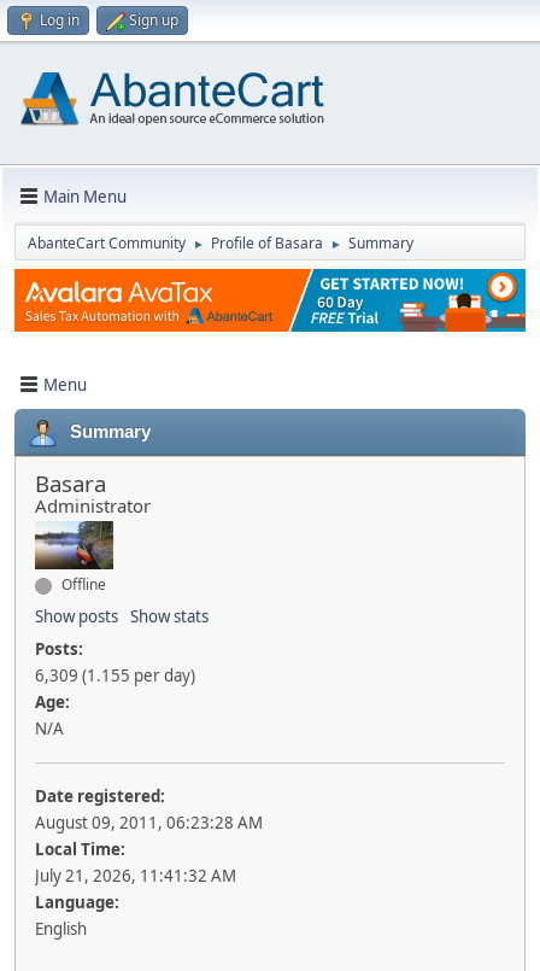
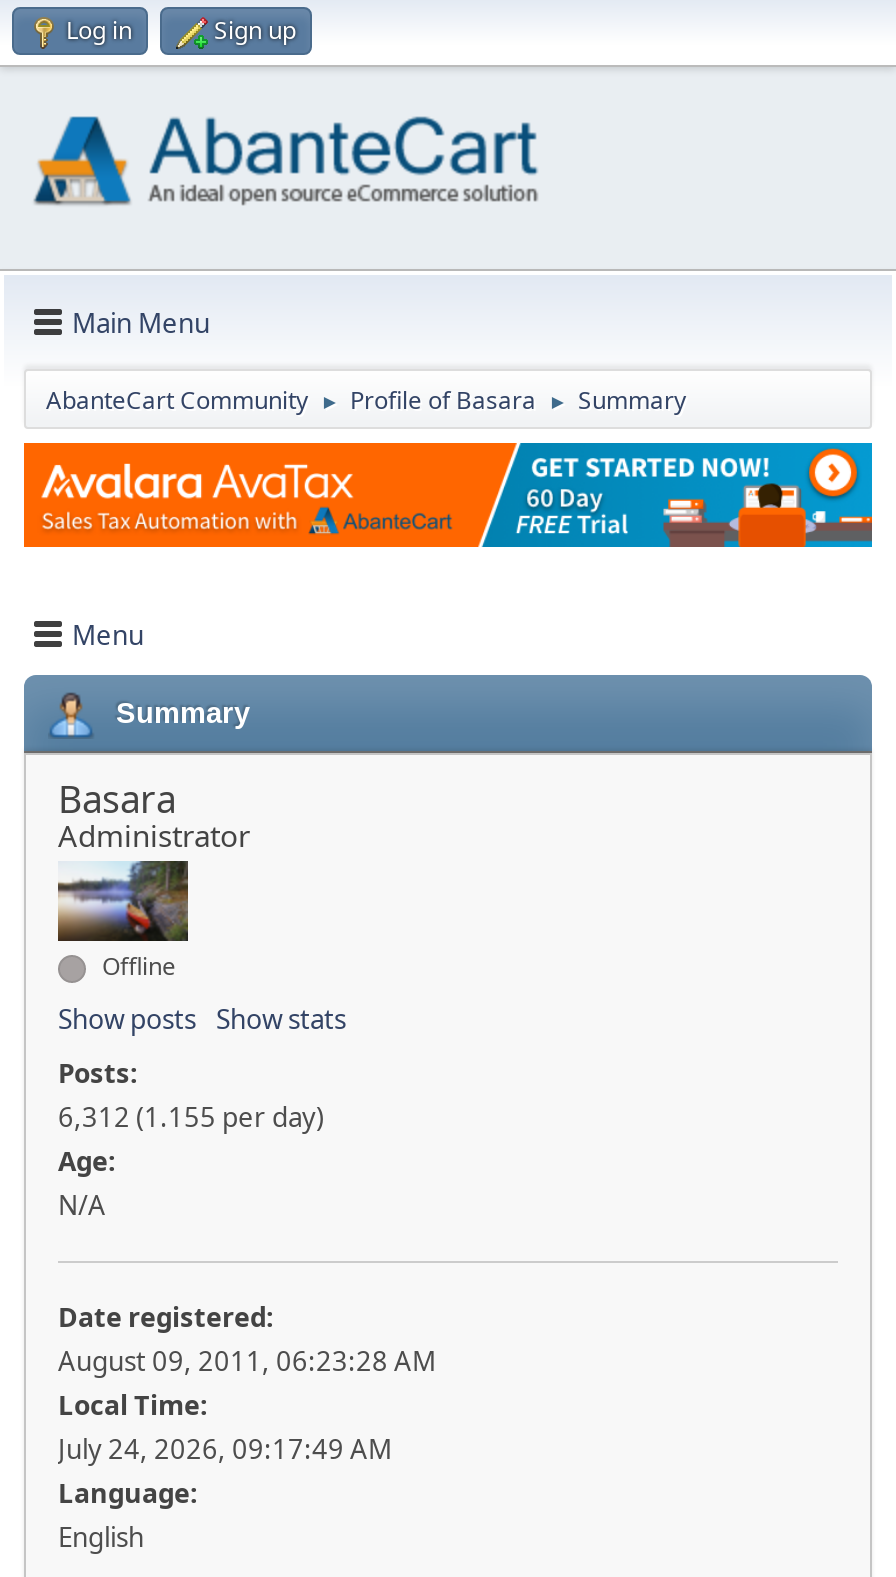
[35,665,195,687] 6,309 (1.155 per day) -> [58,1100,324,1136] 6,312 (1.155 per day)
[35,865,236,887] July 21, 2026, 11:41:32 AM -> [58,1432,392,1468] July 24, 2026, 09:17:49 AM

